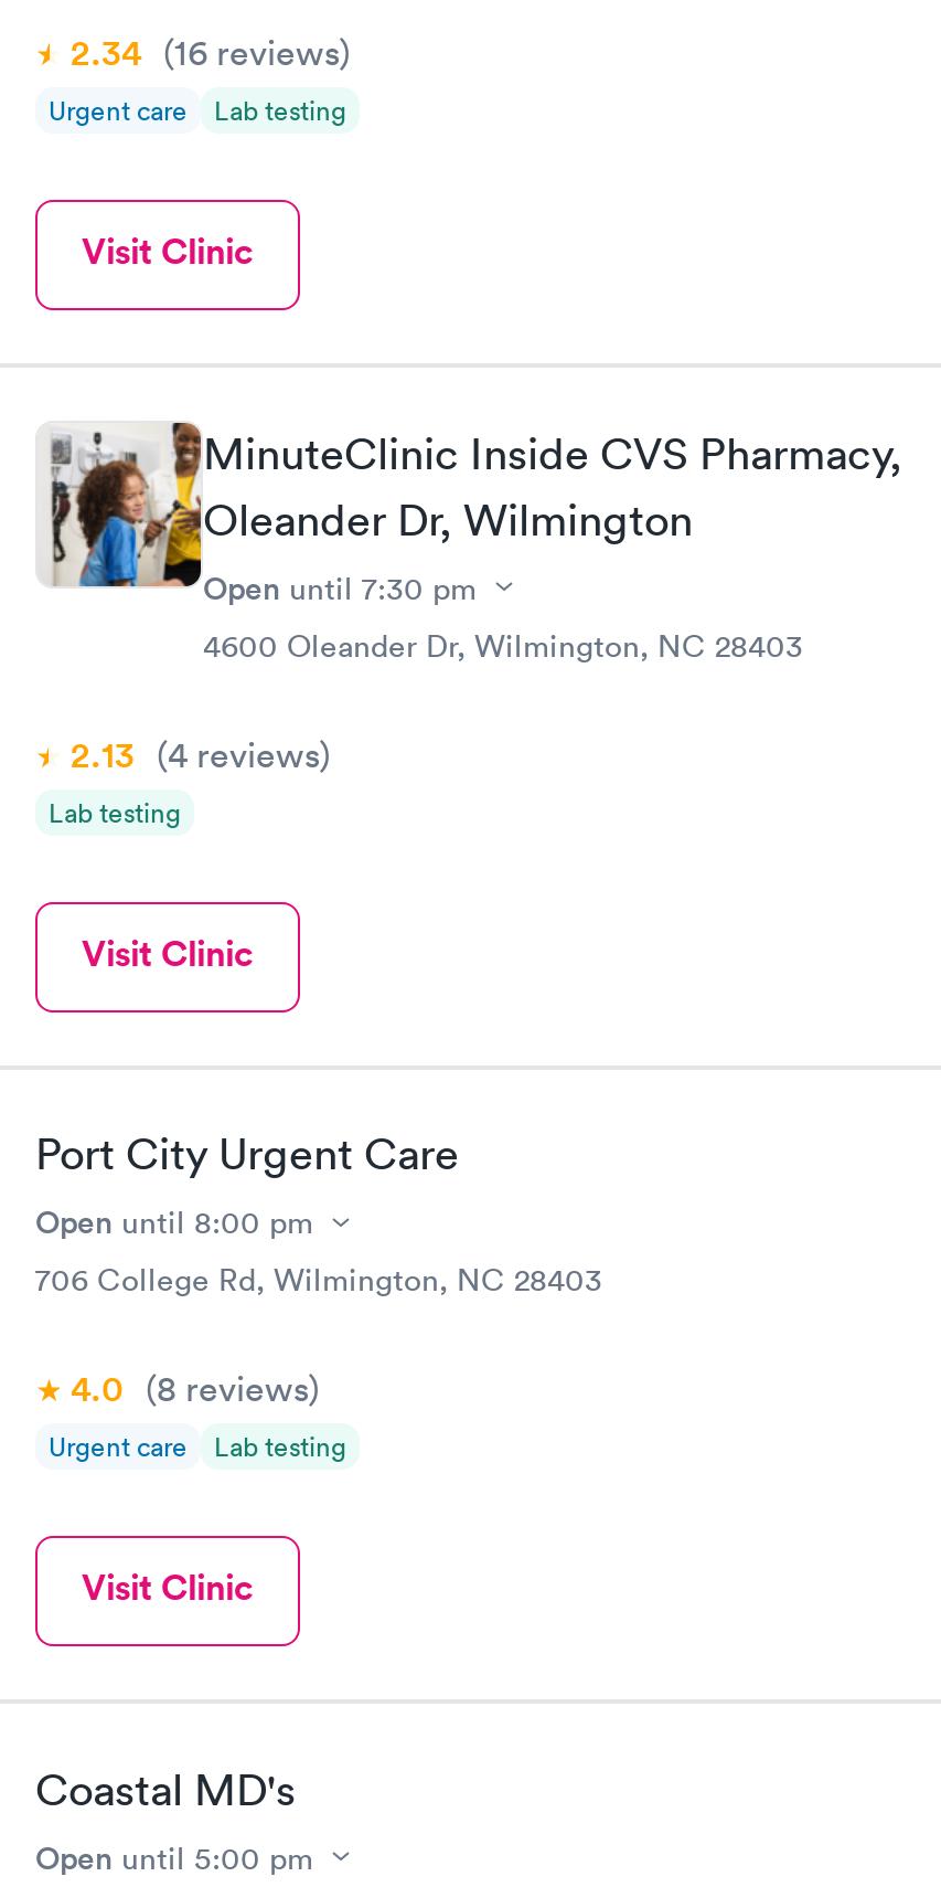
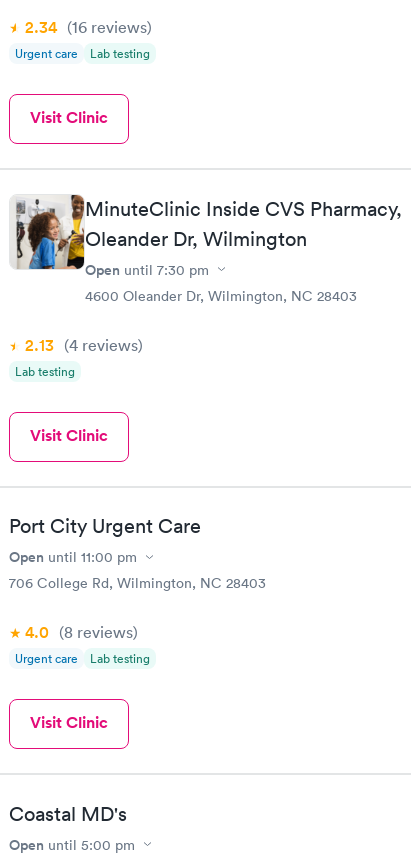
[35,1200,313,1244] Open until 8:00 pm -> [9,547,137,567] Open until 11:00 pm

